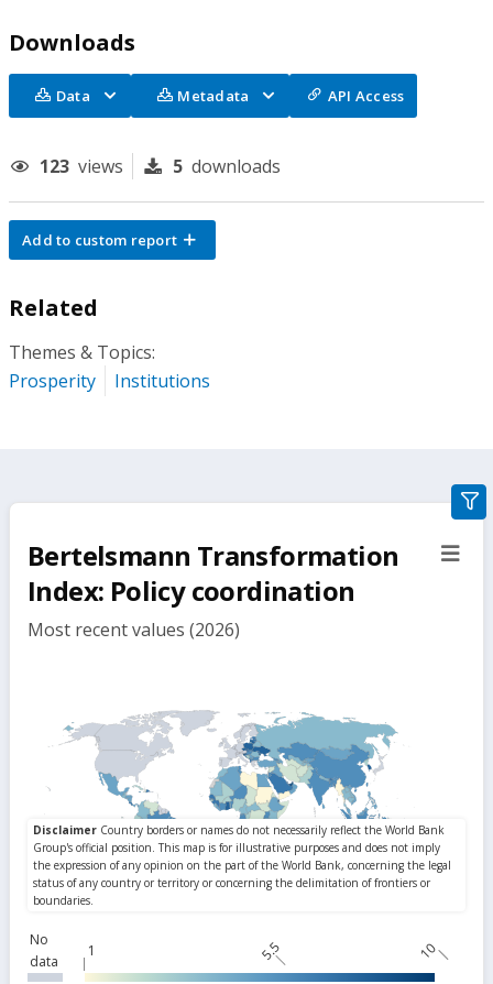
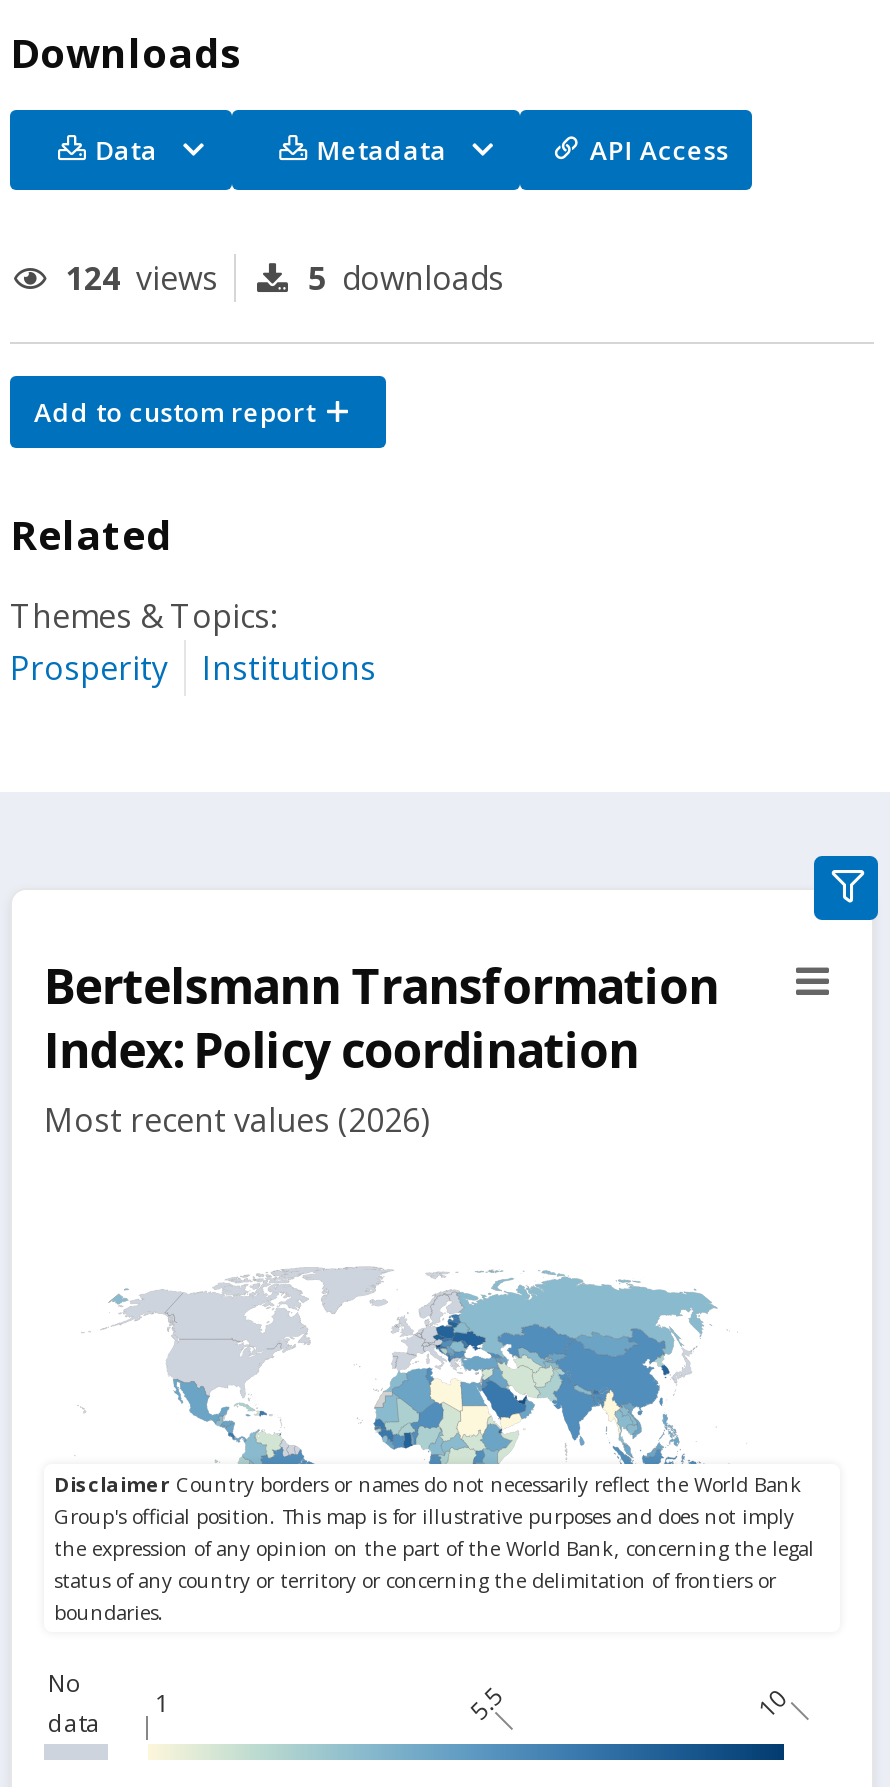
[40,154,123,178] 123 views -> [66,256,218,300] 124 views

